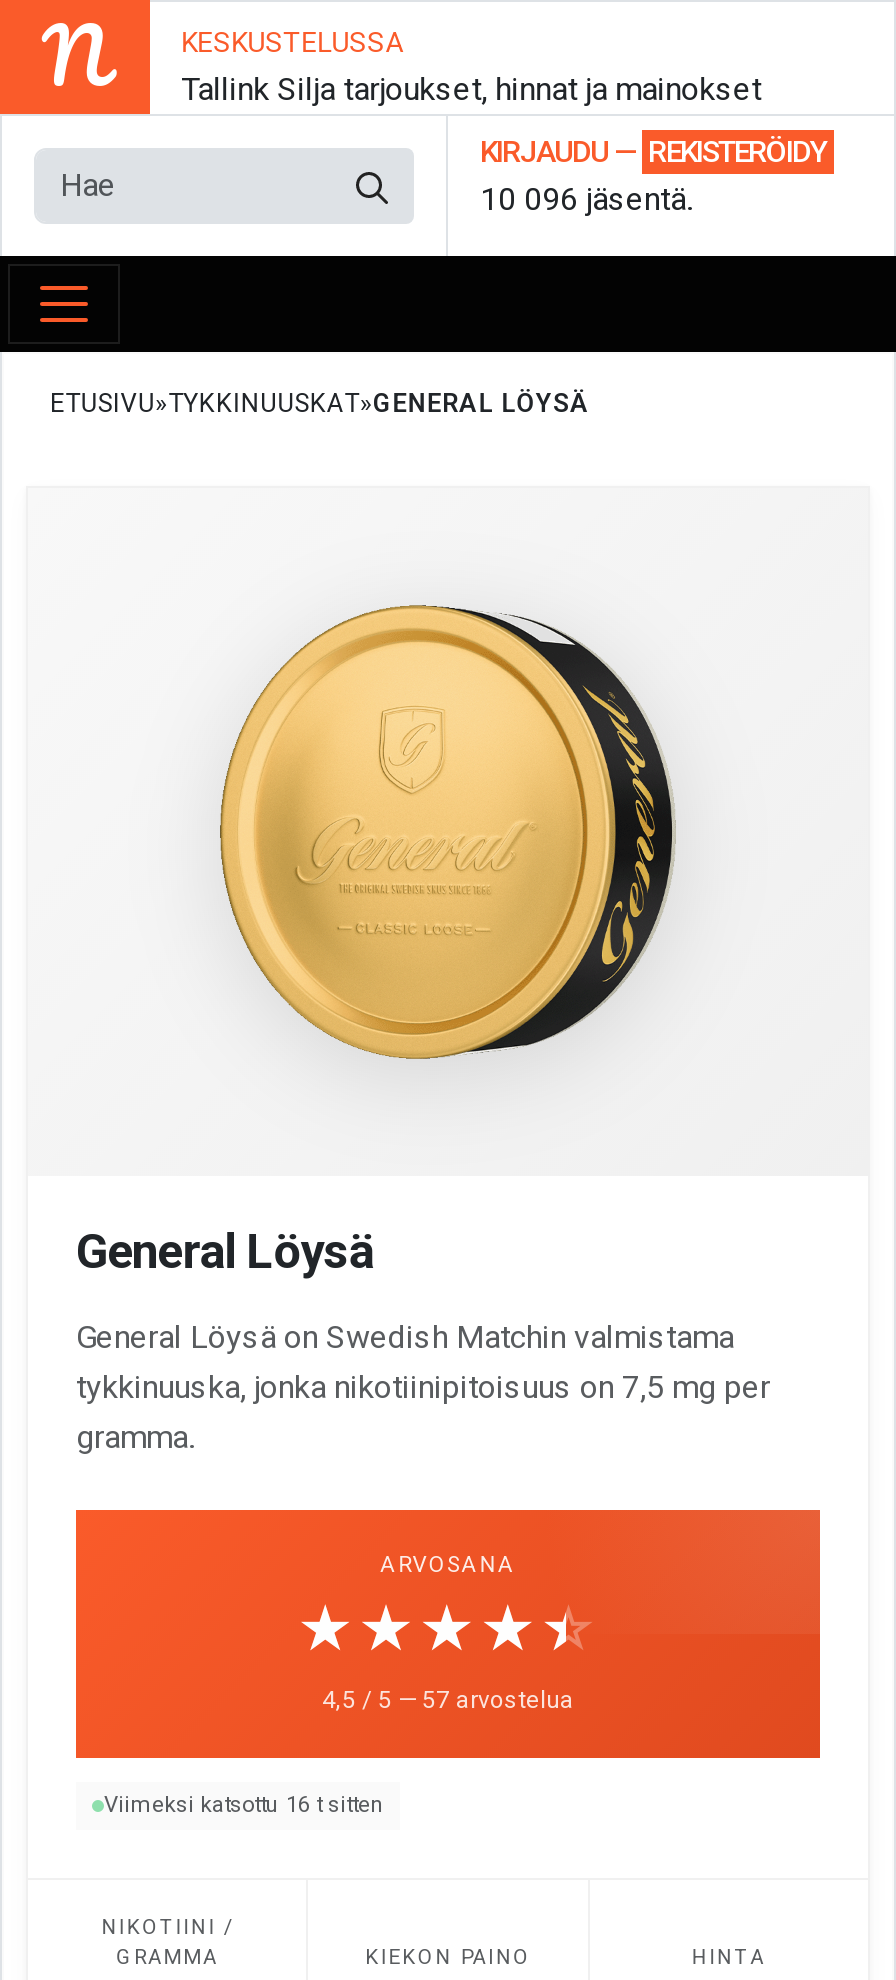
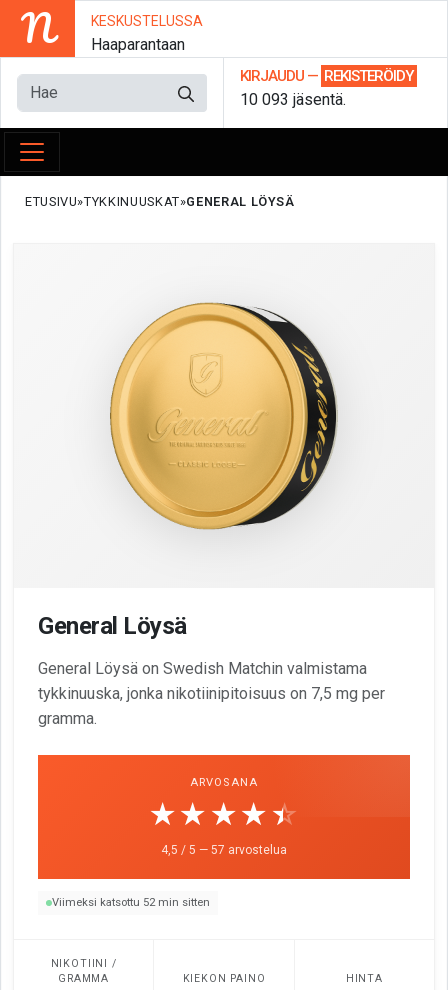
[181,70,761,108] Tallink Silja tarjoukset, hinnat ja mainokset -> [91,35,185,54] Haaparantaan
[480,180,692,218] 10 096 jäsentä. -> [240,90,346,109] 10 093 jäsentä.
[104,1792,384,1818] Viimeksi katsottu 16 t sitten -> [52,896,210,909] Viimeksi katsottu 52 min sitten

